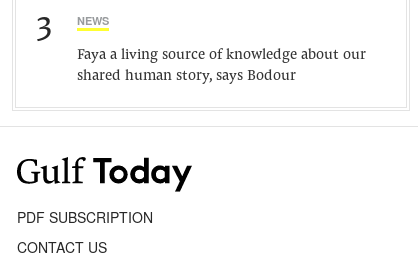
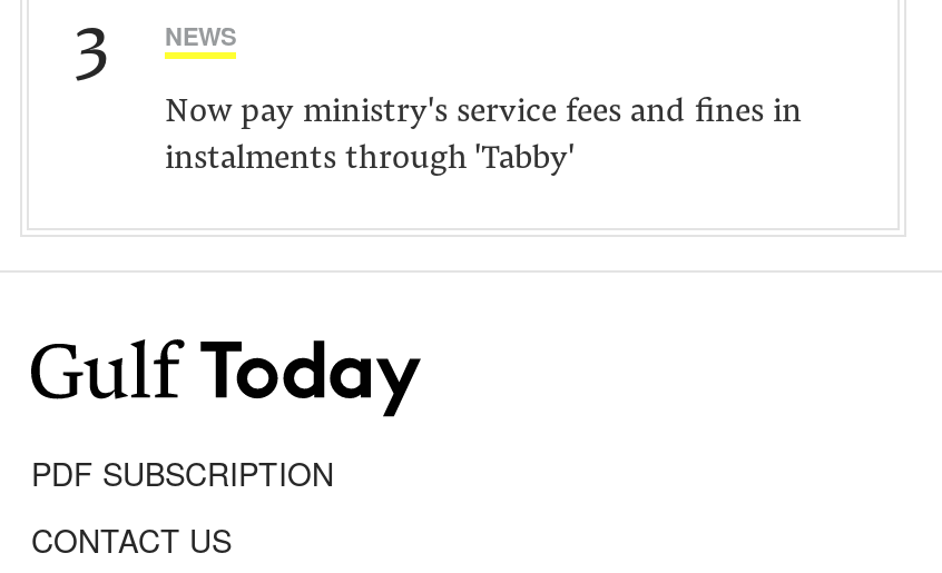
[77,48,366,84] Faya a living source of knowledge about our | shared human story, says Bodour -> [165,97,802,177] Now pay ministry's service fees and fines in | instalments through 'Tabby'

